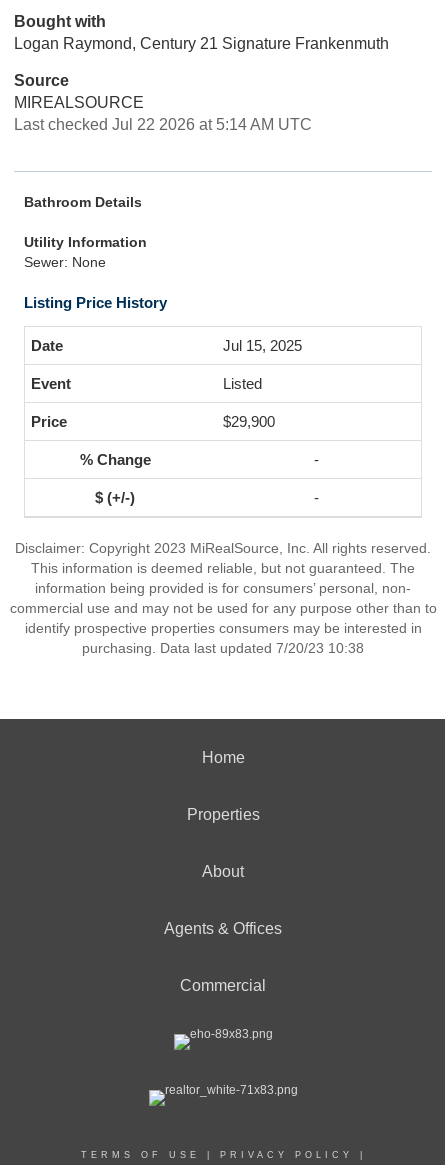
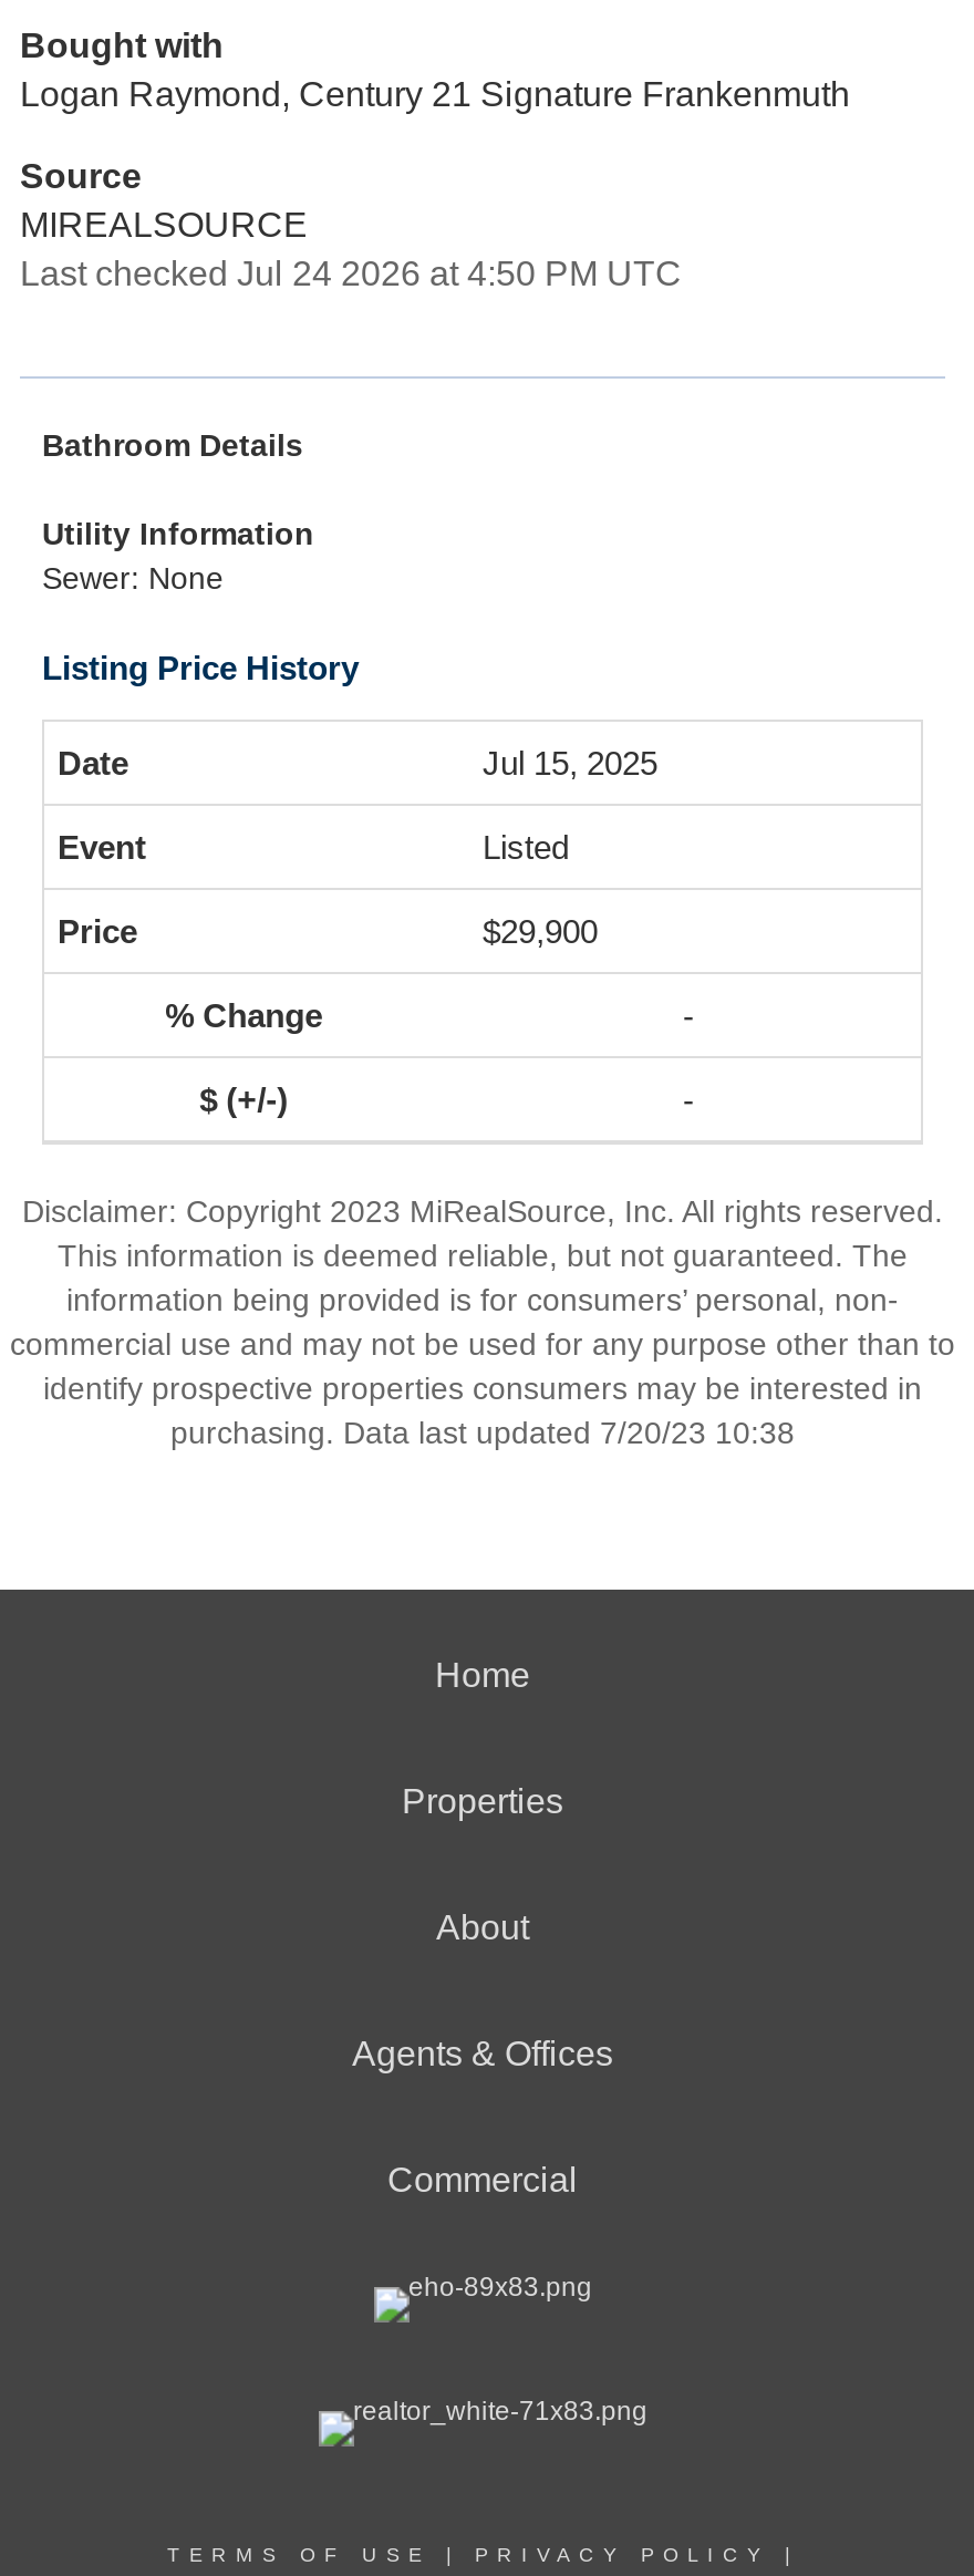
[14,116,312,133] Last checked Jul 22 2026 at 5:14 AM UTC -> [20,255,682,292] Last checked Jul 24 2026 at 4:50 PM UTC

